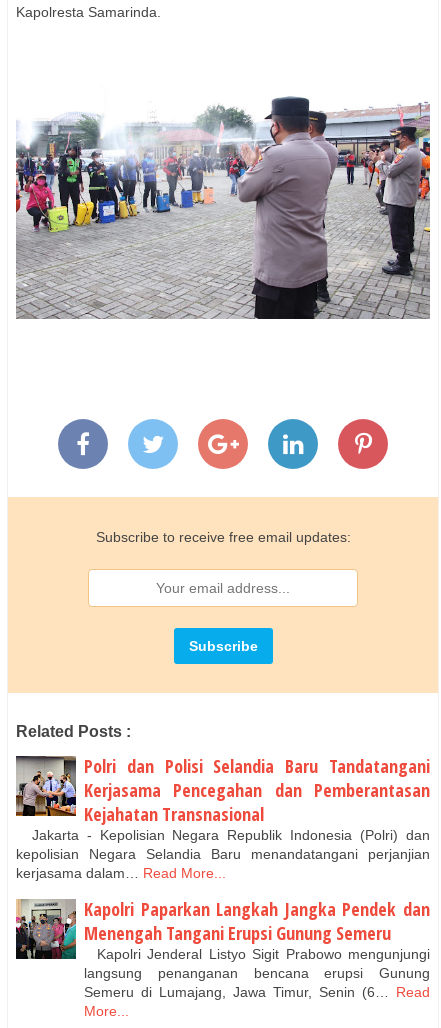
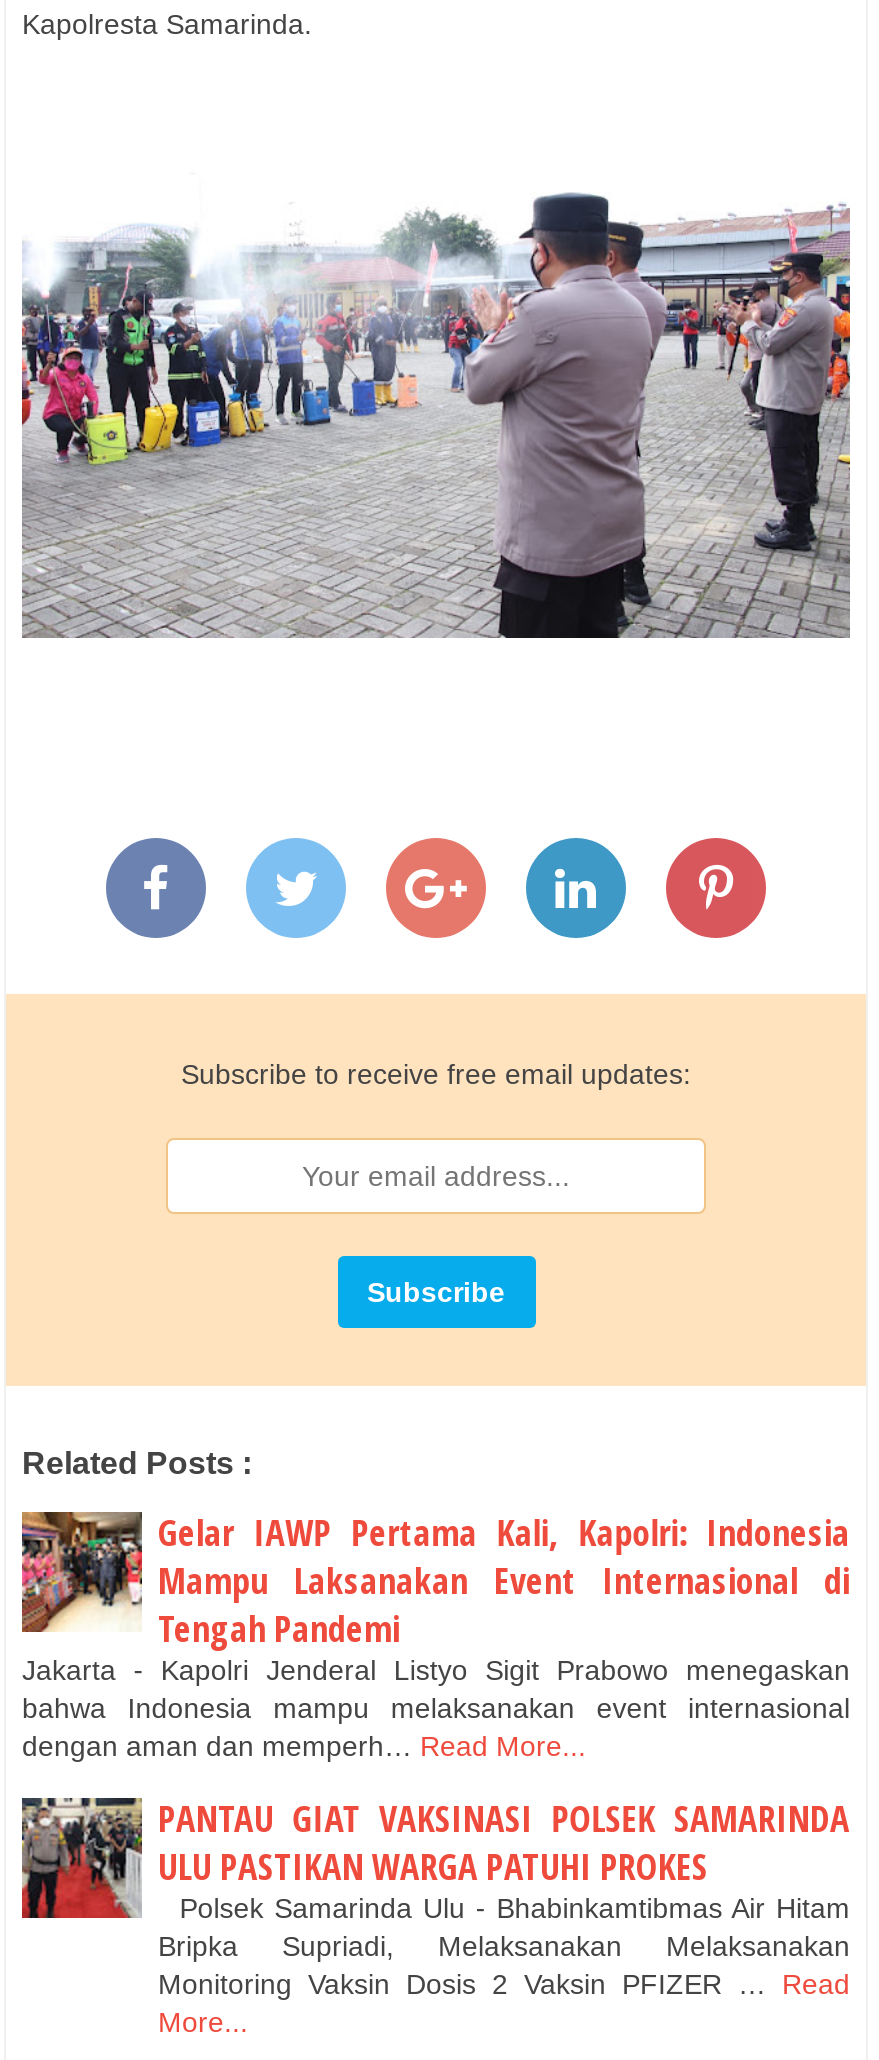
[15,754,430,881] [image] | Polri dan Polisi Selandia Baru Tandatangani | Kerjasama Pencegahan dan Pemberantasan | Kejahatan Transnasional | Jakarta - Kepolisian Negara Republik Indonesia (Polri) dan | kepolisian Negara Selandia Baru menandatangani perjanjian | kerjasama dalam… Read More... -> [20,1508,850,1762] [image] | Gelar IAWP Pertama Kali, Kapolri: Indonesia | Mampu Laksanakan Event Internasional di | Tengah Pandemi | Jakarta - Kapolri Jenderal Listyo Sigit Prabowo menegaskan | bahwa Indonesia mampu melaksanakan event internasional | dengan aman dan memperh… Read More...
[15,897,430,1000] [image] | Kapolri Paparkan Langkah Jangka Pendek dan | Menengah Tangani Erupsi Gunung Semeru | Kapolri Jenderal Listyo Sigit Prabowo mengunjungi | langsung penanganan bencana erupsi Gunung | Semeru di Lumajang, Jawa Timur, Senin (6… Read -> [20,1793,850,1999] [image] | PANTAU GIAT VAKSINASI POLSEK SAMARINDA | ULU PASTIKAN WARGA PATUHI PROKES | Polsek Samarinda Ulu - Bhabinkamtibmas Air Hitam | Bripka Supriadi, Melaksanakan Melaksanakan | Monitoring Vaksin Dosis 2 Vaksin PFIZER … Read

